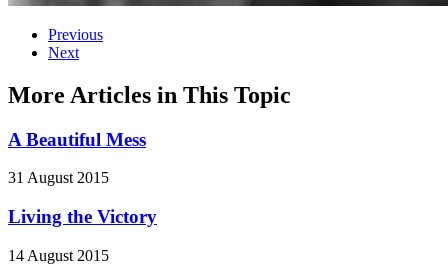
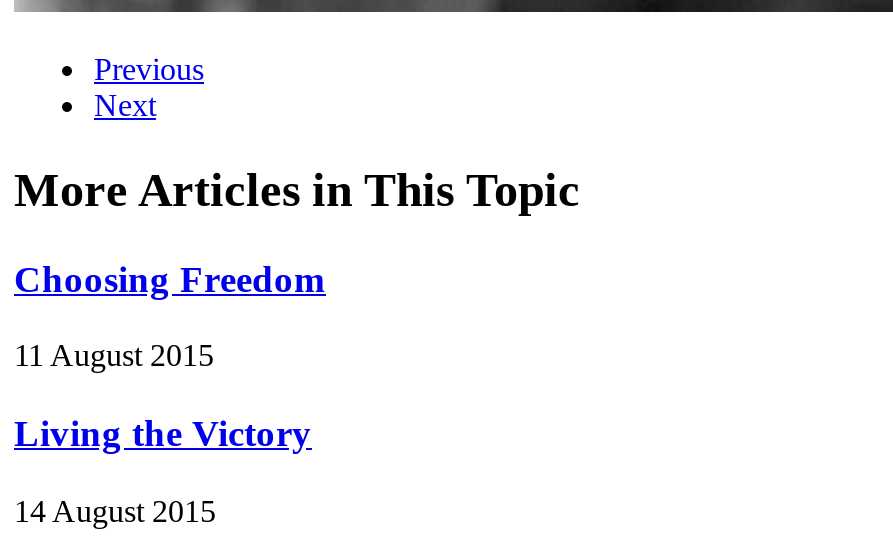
[8,129,146,150] A Beautiful Mess -> [14,257,326,299] Choosing Freedom
[8,169,109,186] 31 August 2015 -> [14,339,214,373] 11 August 2015

